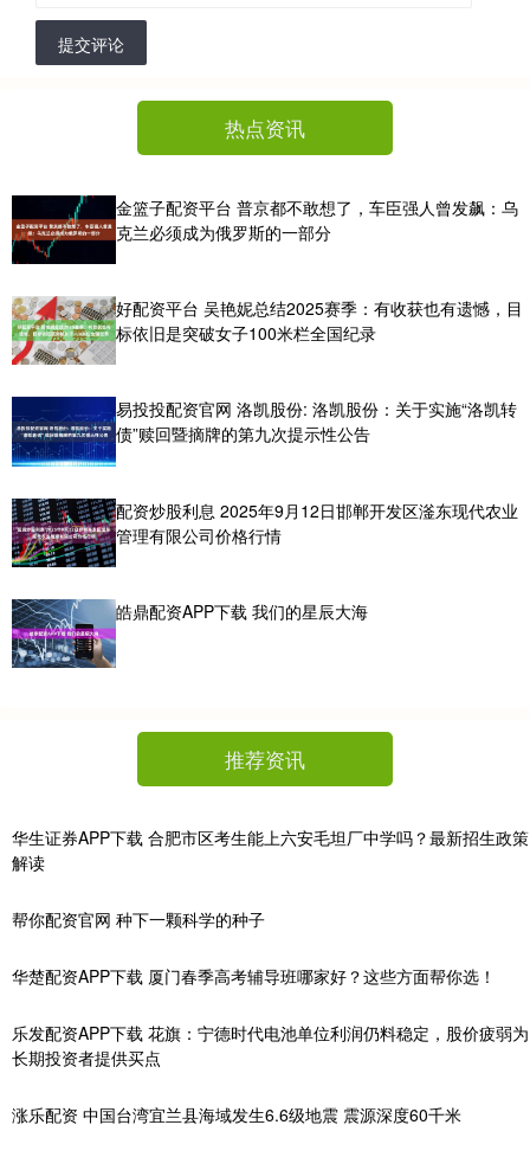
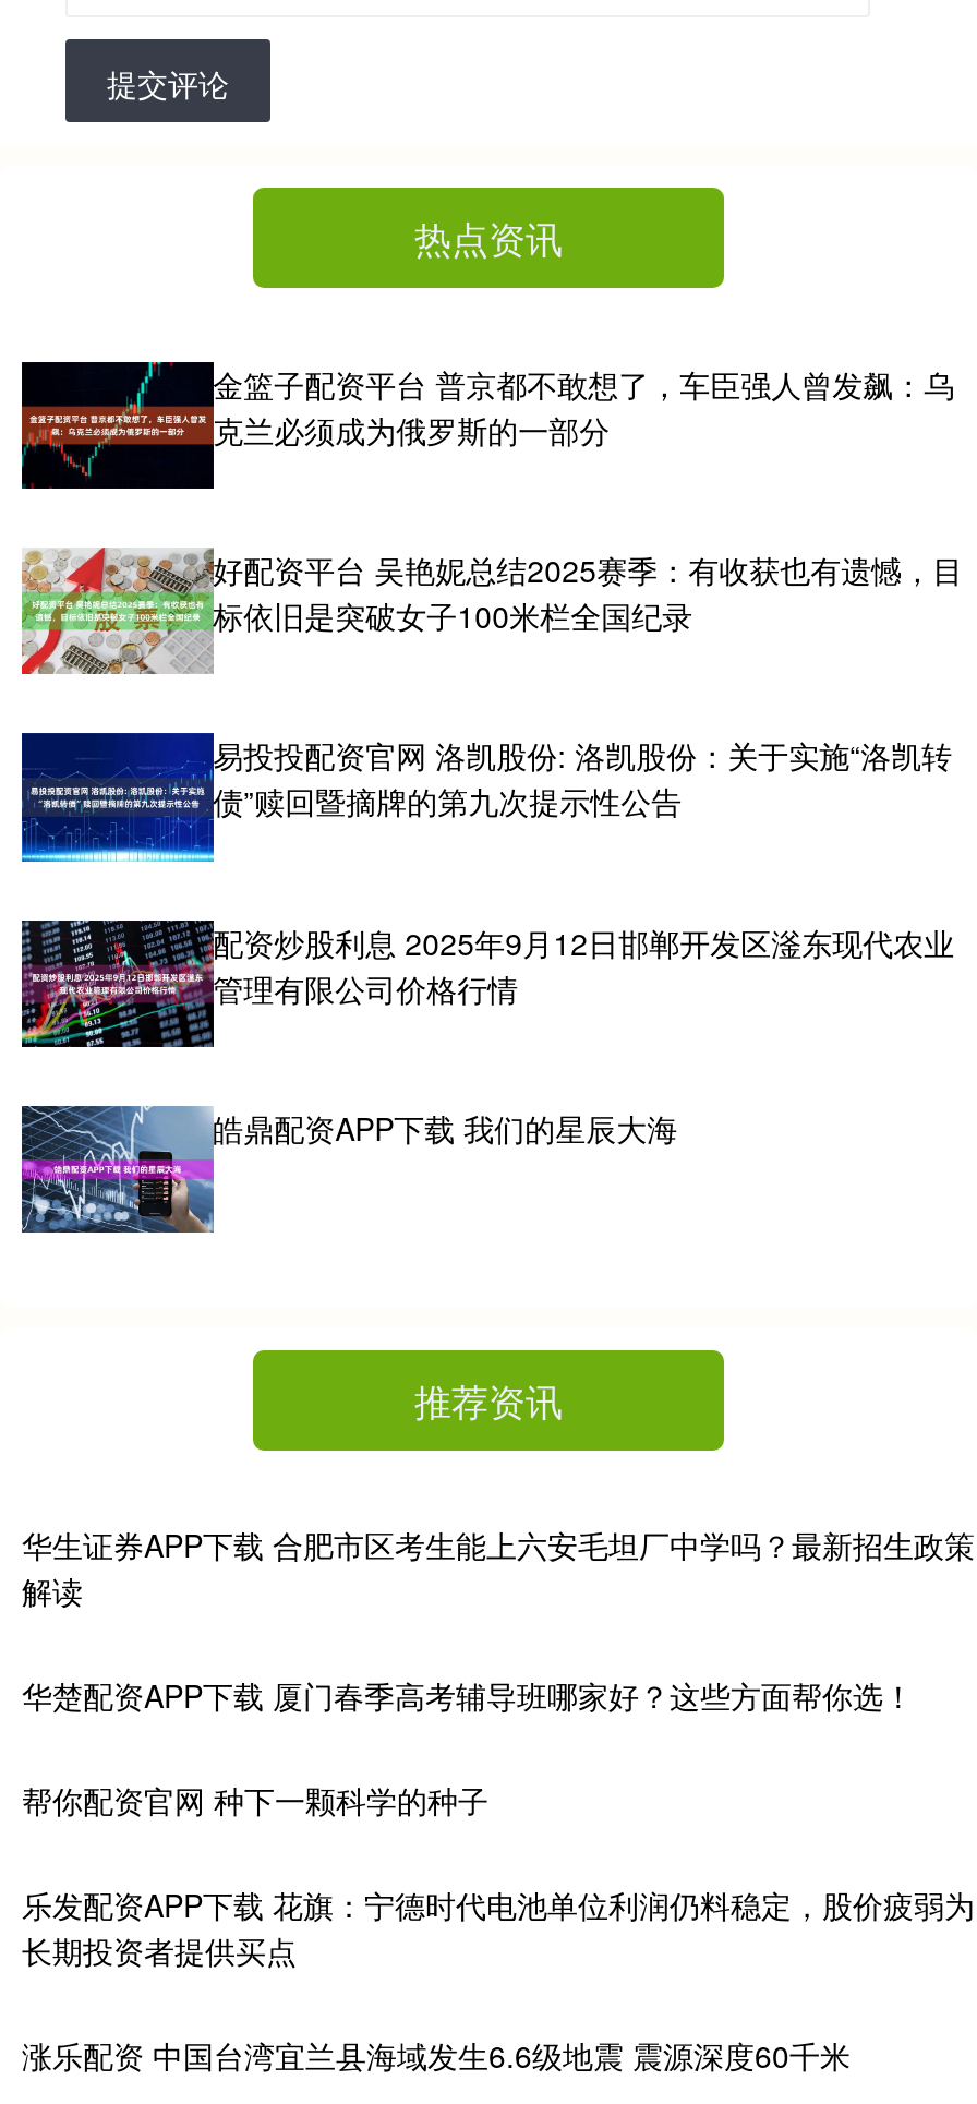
moved [12,907,265,931] -> [22,1777,489,1821]: 帮你配资官网 种下一颗科学的种子
moved [12,964,496,987] -> [22,1673,914,1717]: 华楚配资APP下载 厦门春季高考辅导班哪家好？这些方面帮你选！

